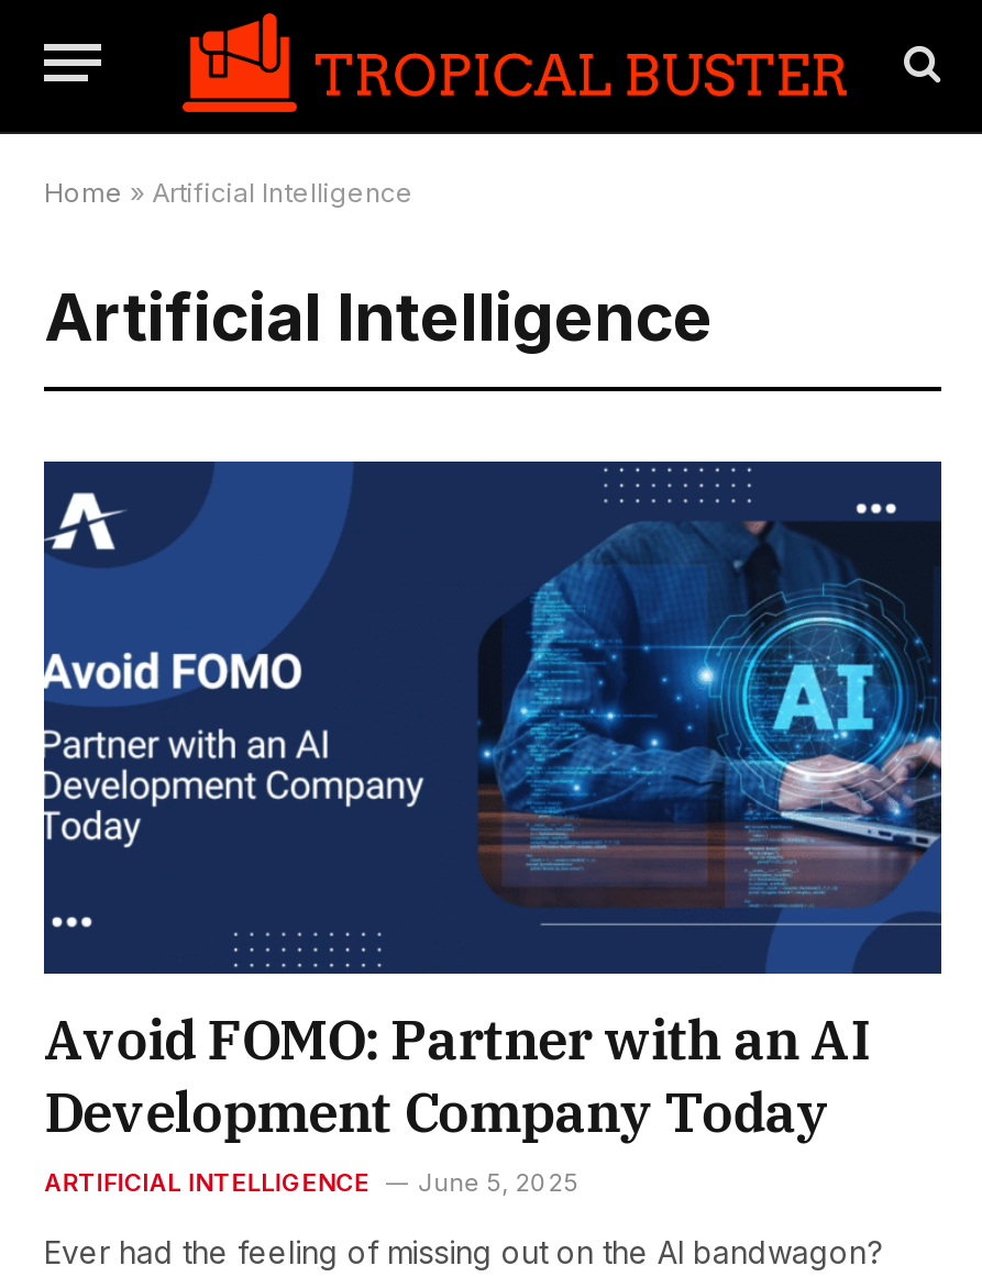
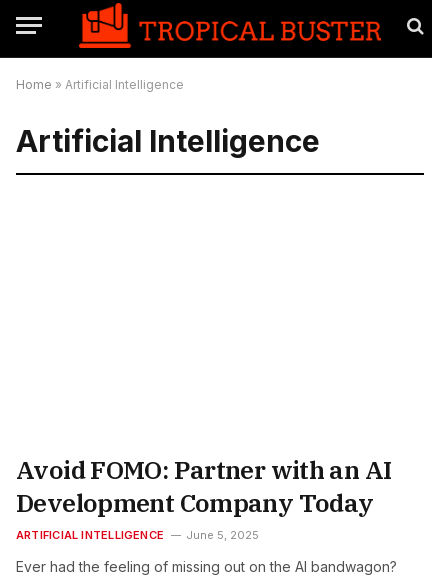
[42,459,944,976] [image] -> none

